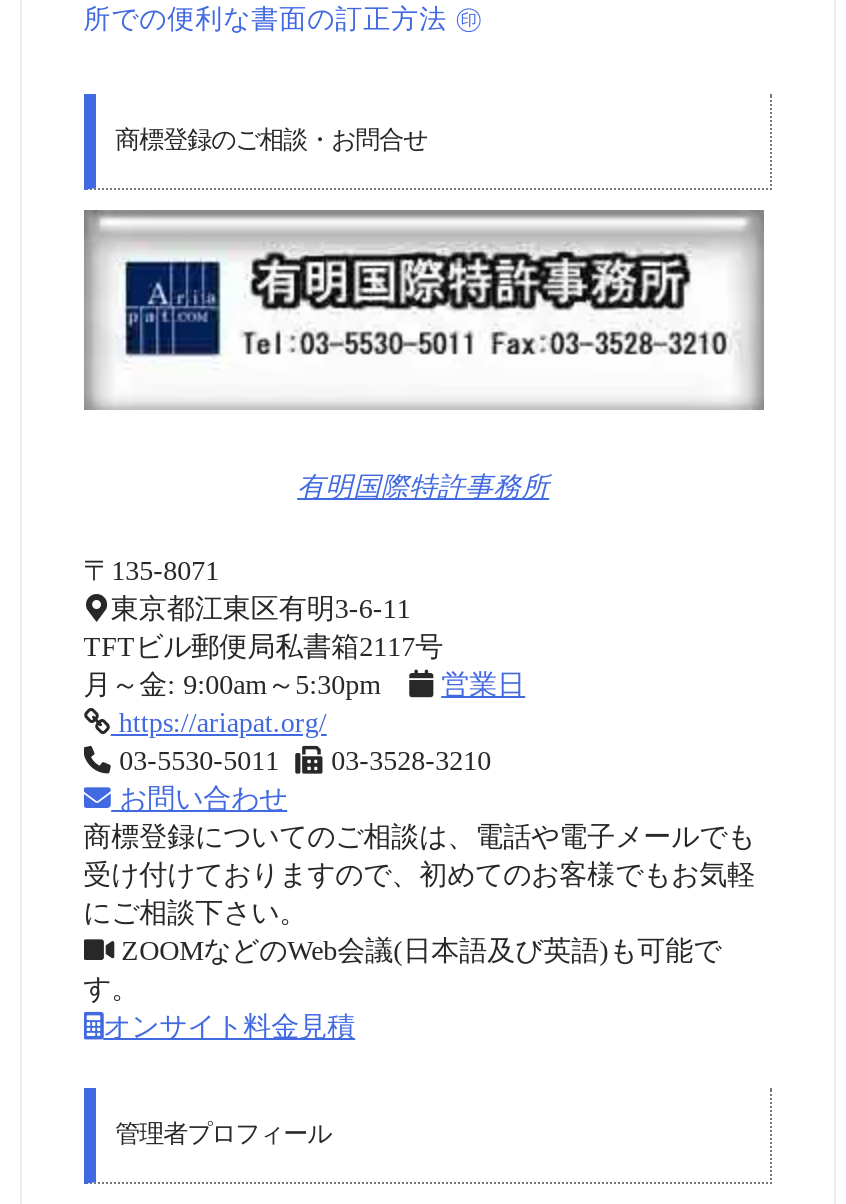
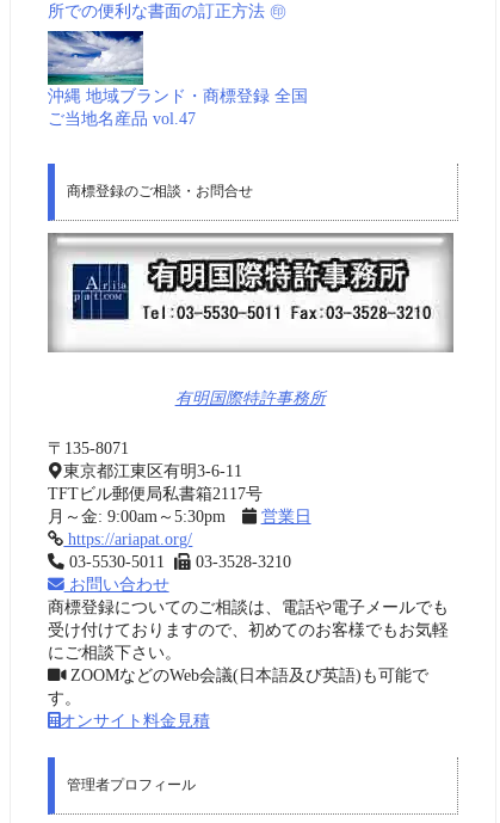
none -> [47,30,307,128] [image] | 沖縄 地域ブランド・商標登録 全国 | ご当地名産品 vol.47

